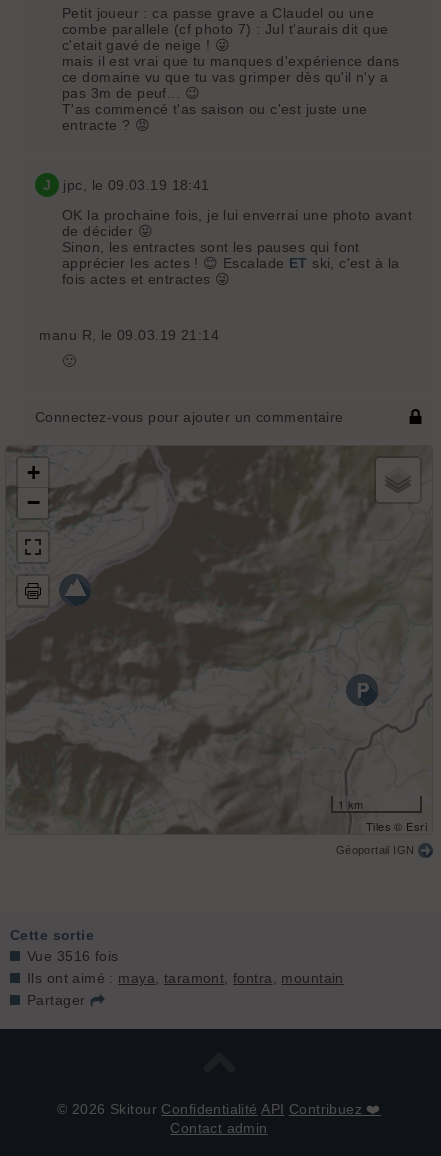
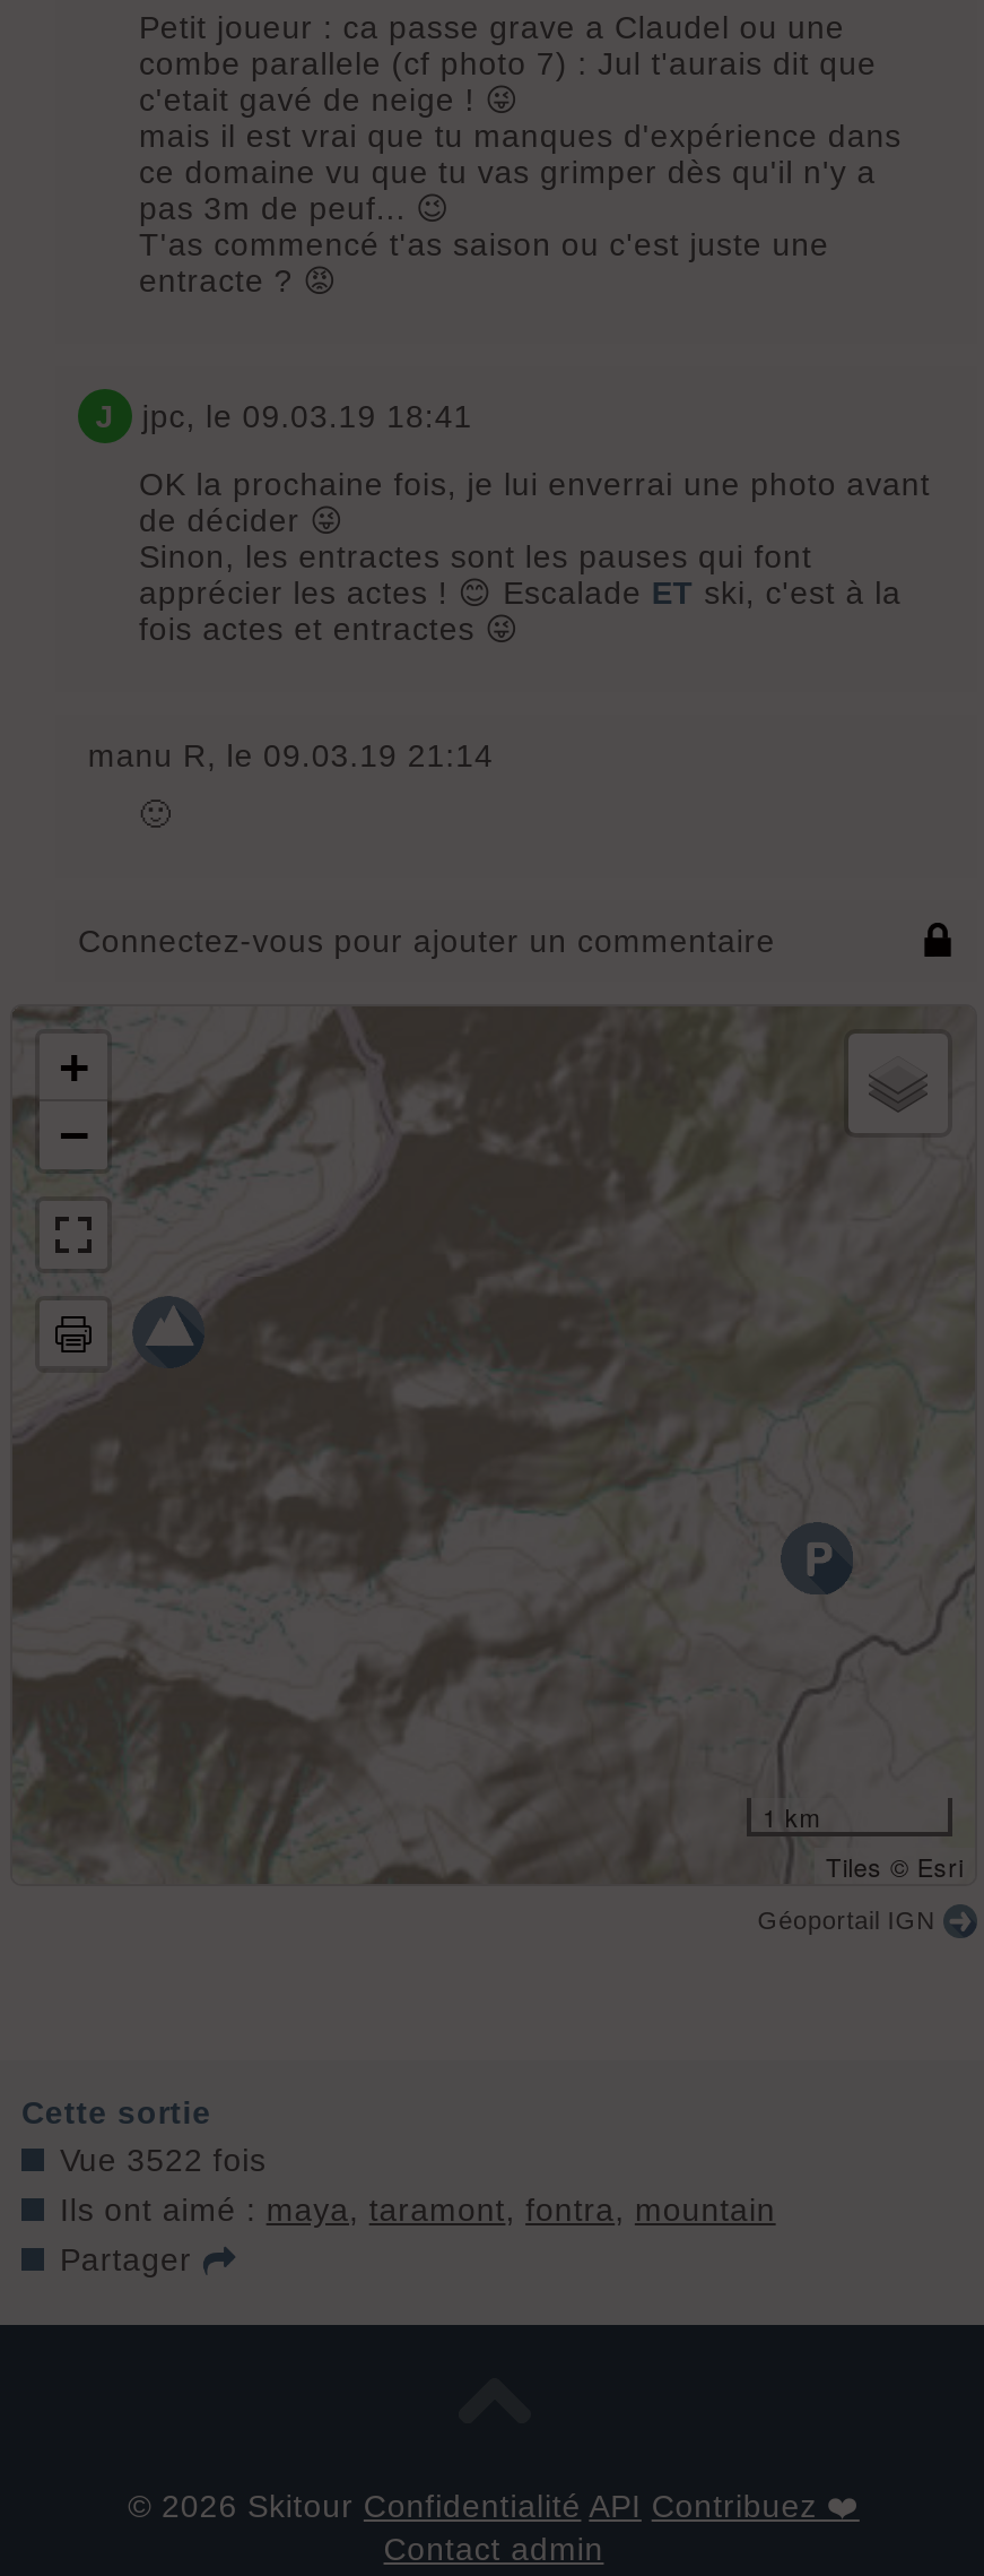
[27,948,118,964] Vue 3516 fois -> [60,2143,267,2179] Vue 3522 fois

